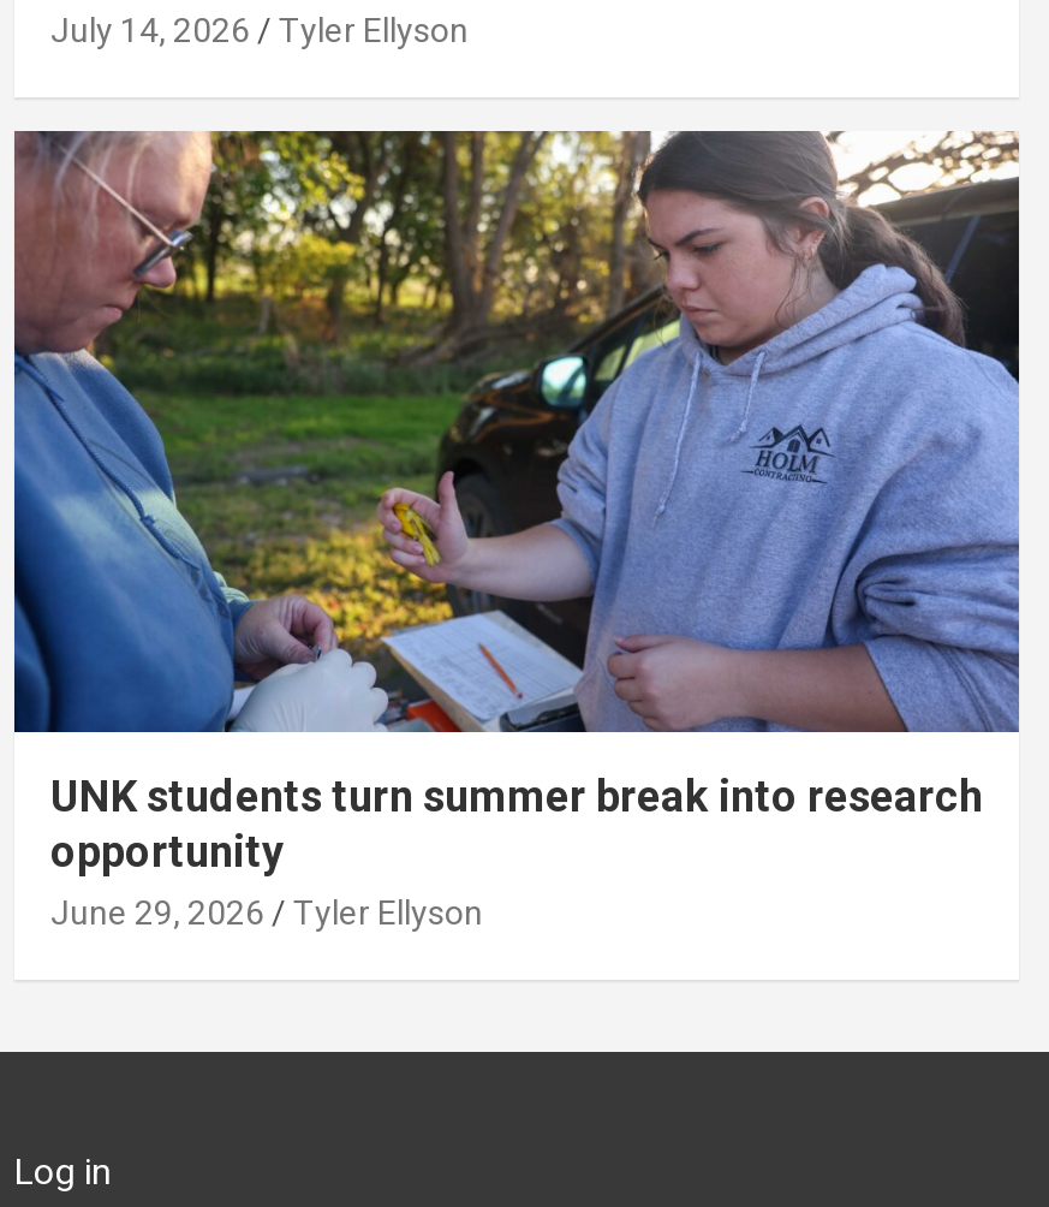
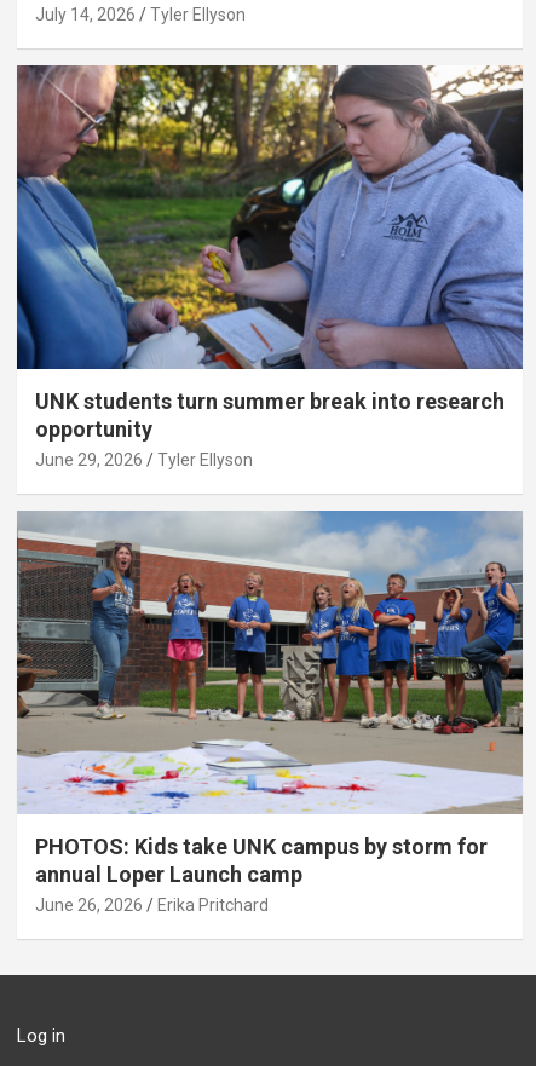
none -> [16,509,524,914] [image] | PHOTOS: Kids take UNK campus by storm for | annual Loper Launch camp | June 26, 2026 | Erika Pritchard

